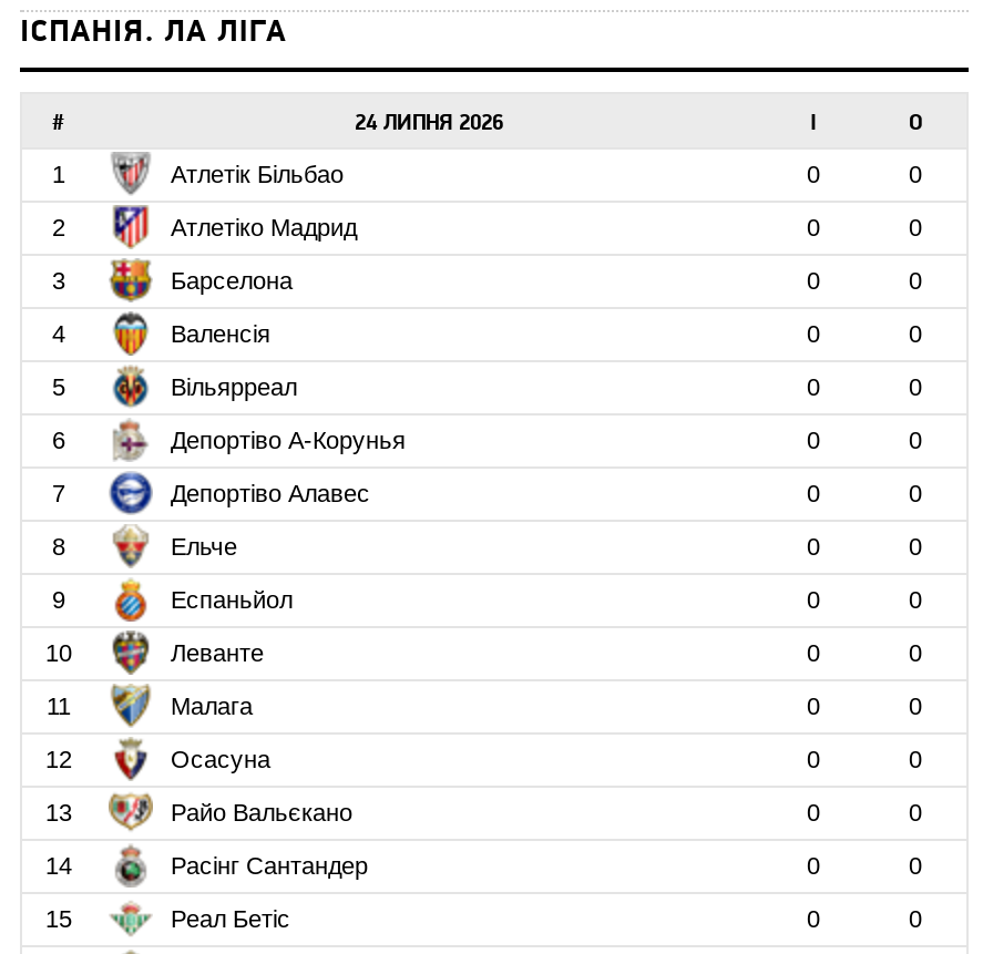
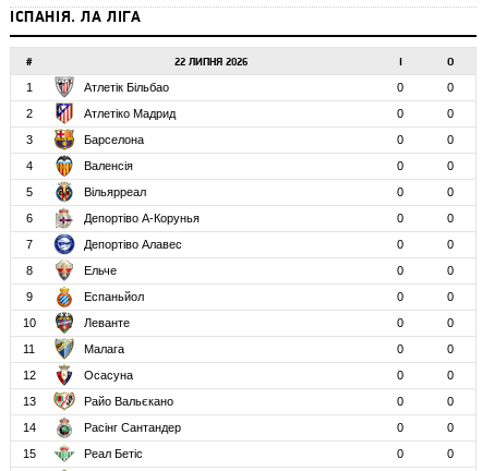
[355,113,503,137] 24 ЛИПНЯ 2026 -> [174,57,248,69] 22 ЛИПНЯ 2026

